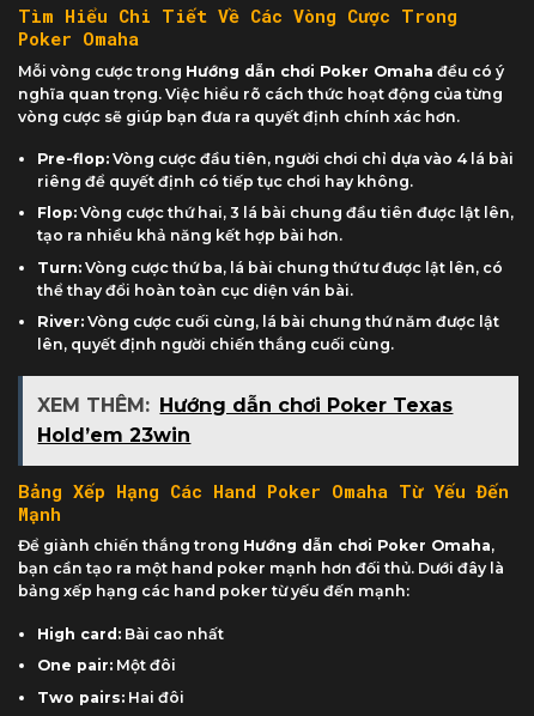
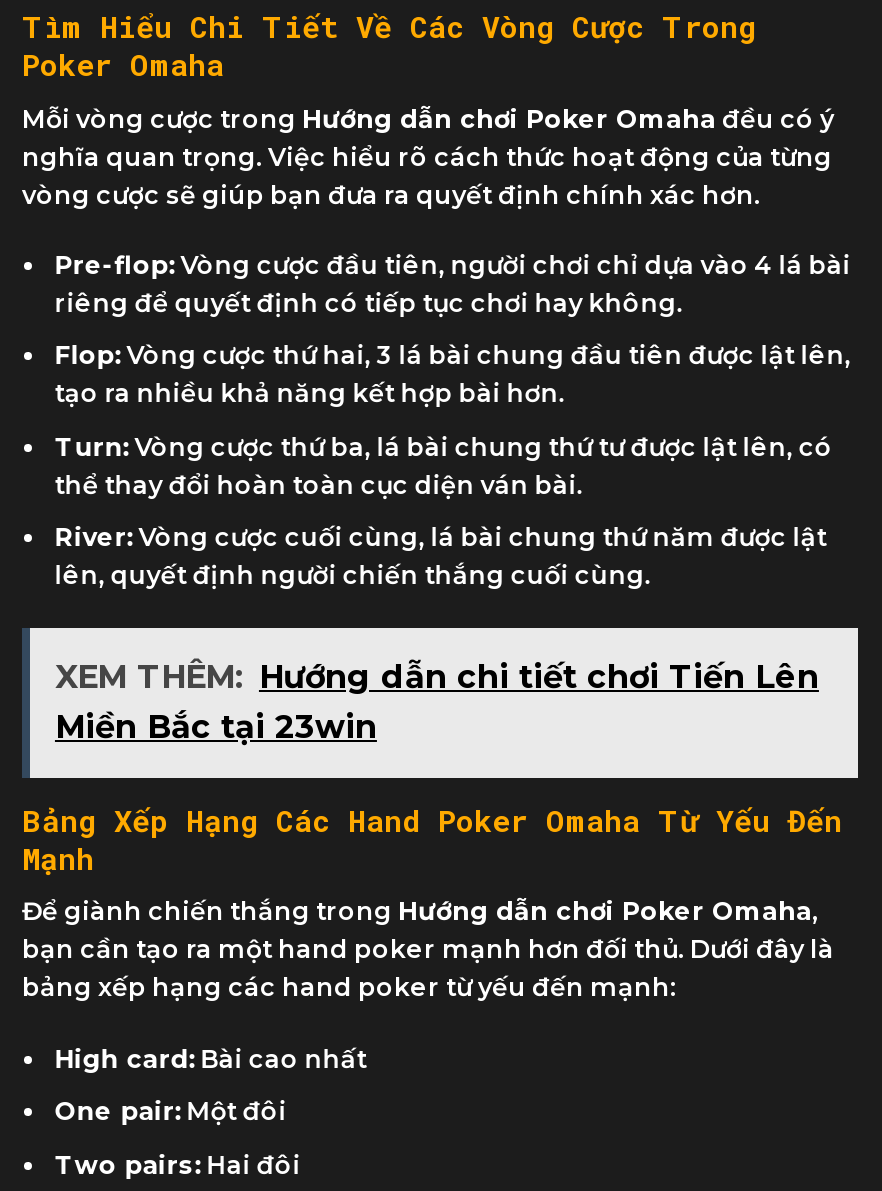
[38,394,453,447] XEM THÊM: Hướng dẫn chơi Poker Texas | Hold’em 23win -> [55,658,819,746] XEM THÊM: Hướng dẫn chi tiết chơi Tiến Lên | Miền Bắc tại 23win

